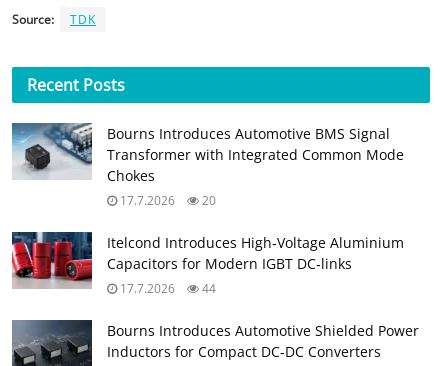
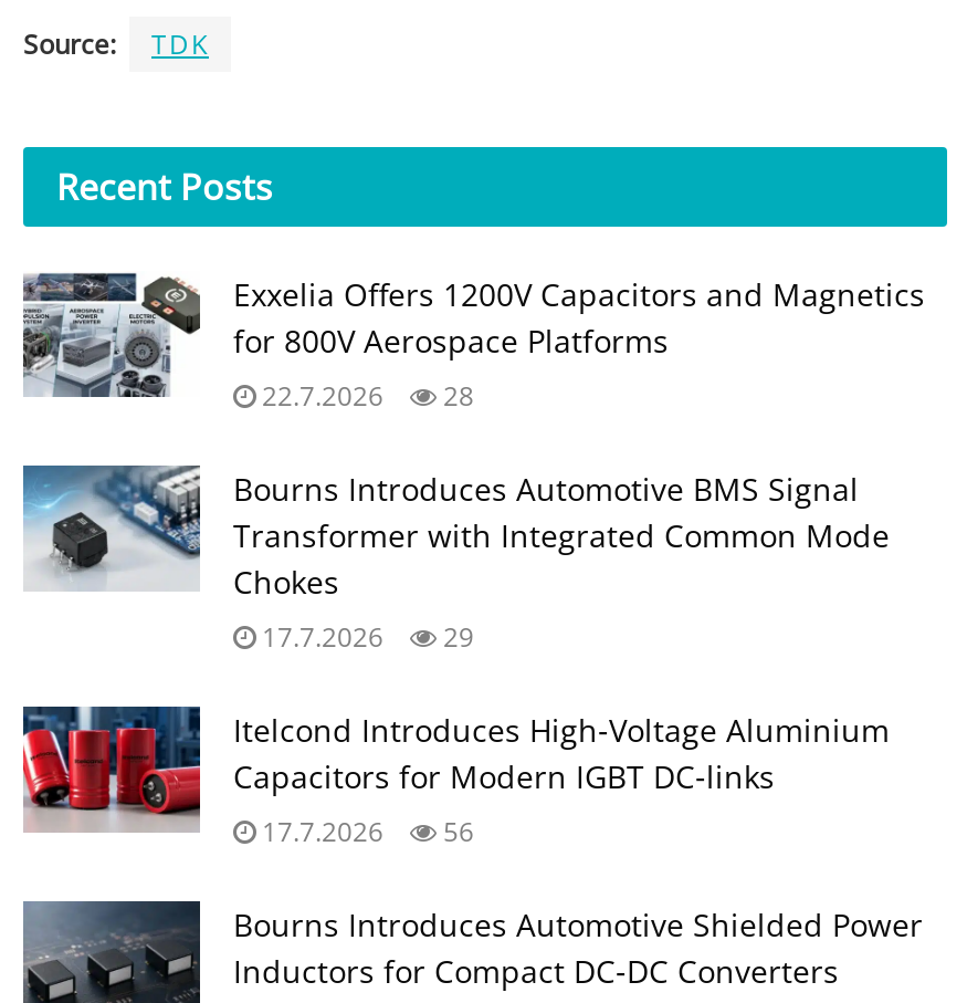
none -> [21,272,925,414] [image] | Exxelia Offers 1200V Capacitors and Magnetics | for 800V Aerospace Platforms | 22.7.2026 | 28
[117,192,216,209] 17.7.2026 20 -> [255,618,474,655] 17.7.2026 29
[117,280,216,297] 17.7.2026 44 -> [255,812,474,850] 17.7.2026 56

